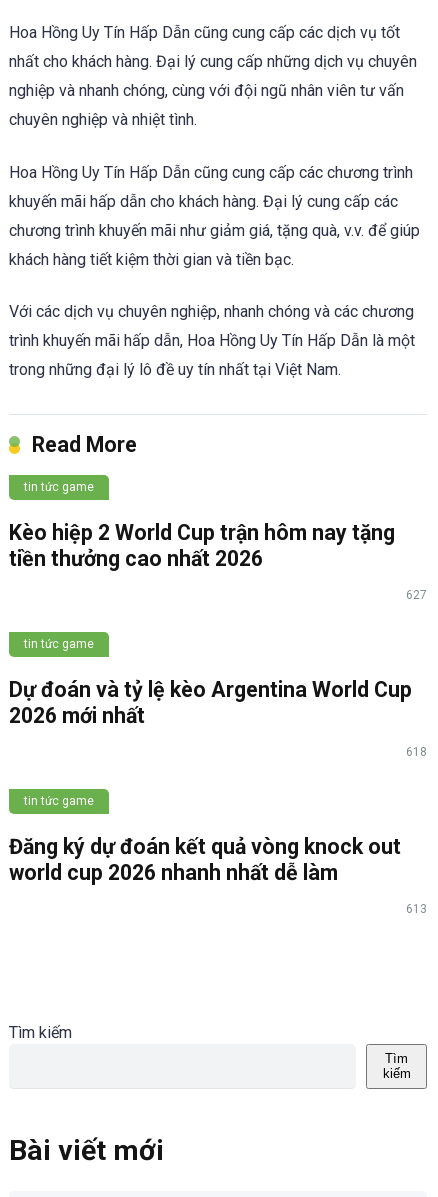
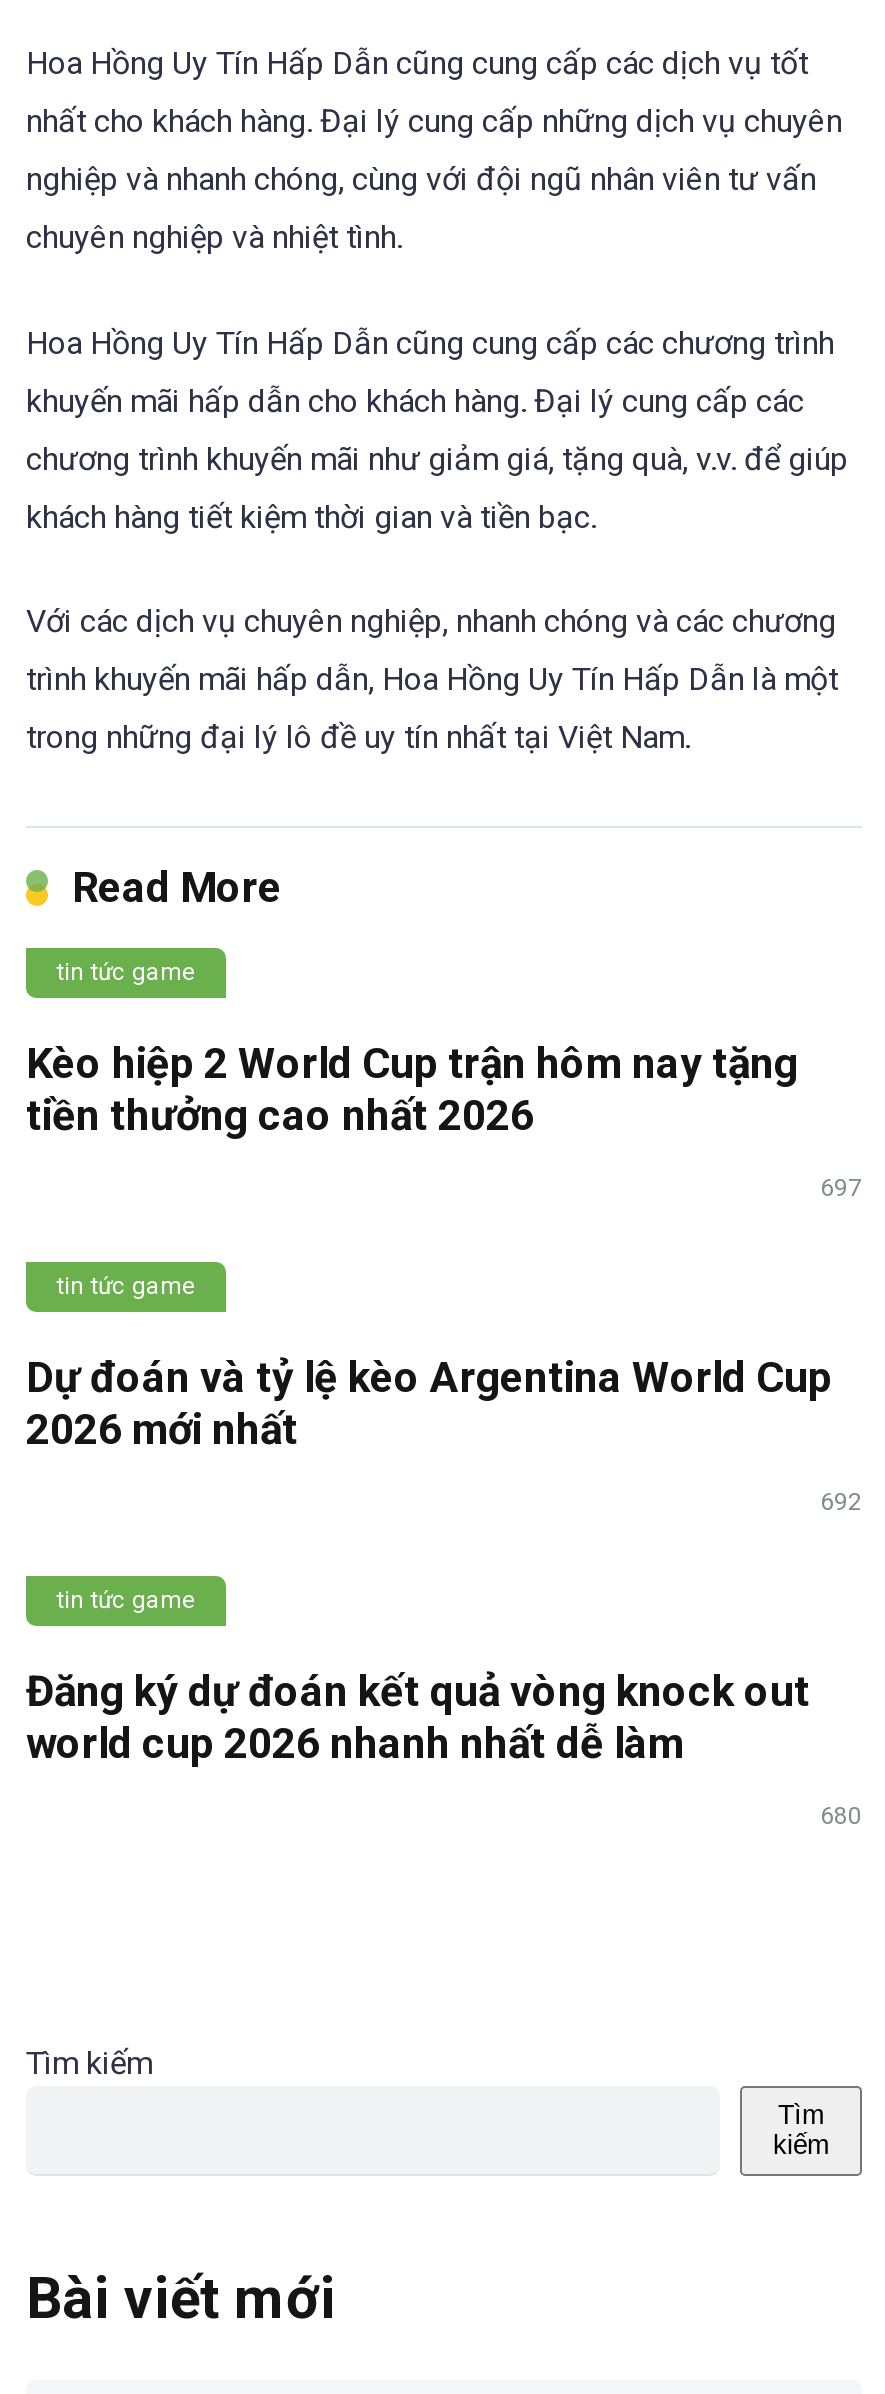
[406,588,427,602] 627 -> [820,1174,862,1202] 697
[406,745,427,759] 618 -> [820,1488,862,1516] 692
[406,902,427,916] 613 -> [820,1802,862,1830] 680

